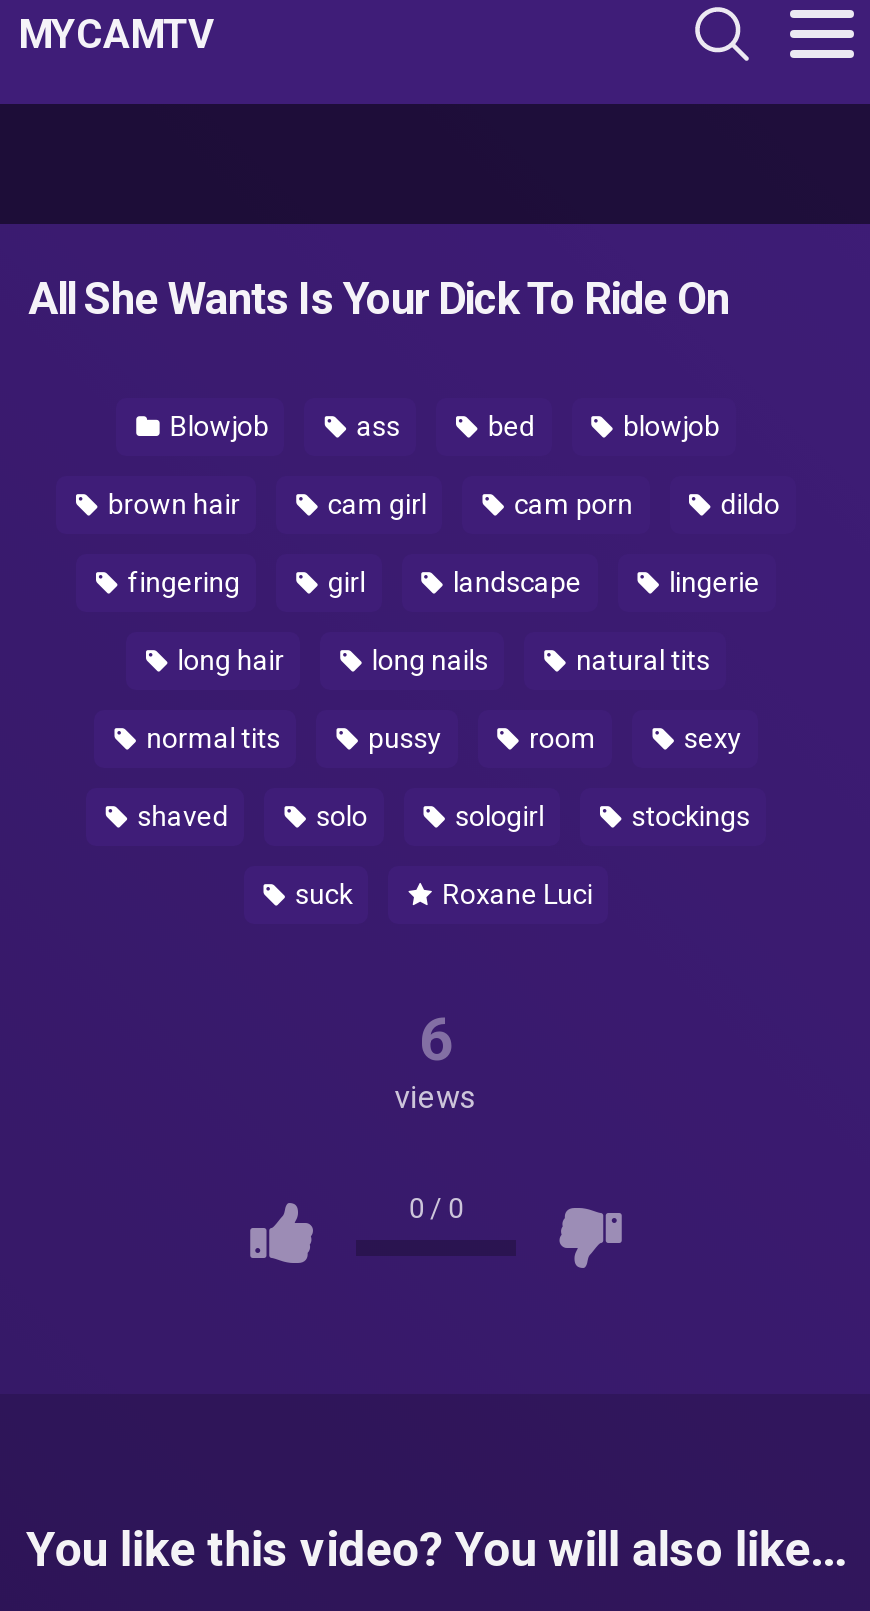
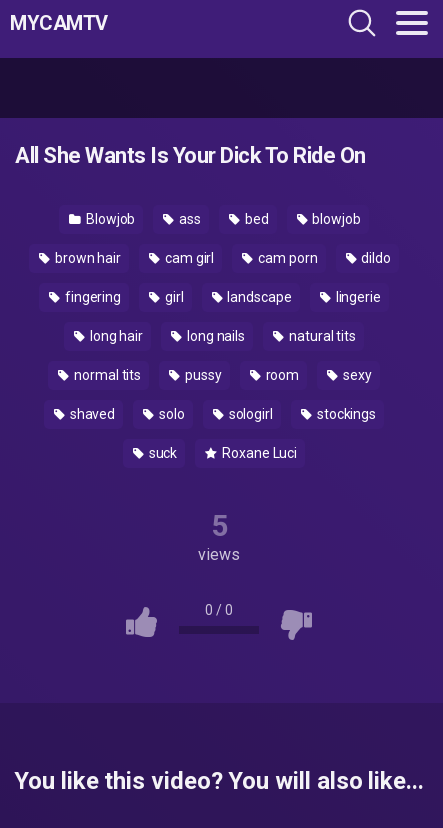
[419,1004,453,1074] 6 -> [210,508,227,543] 5

